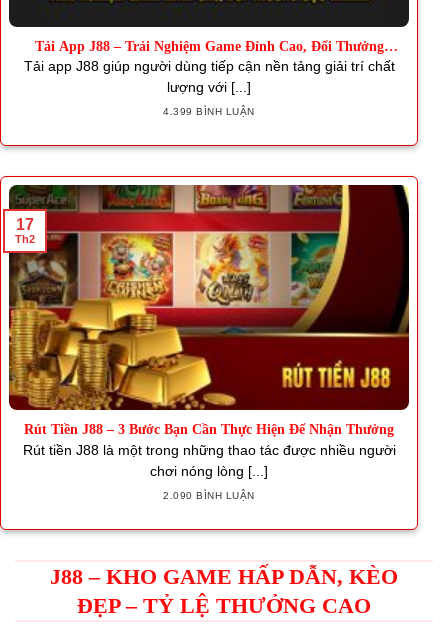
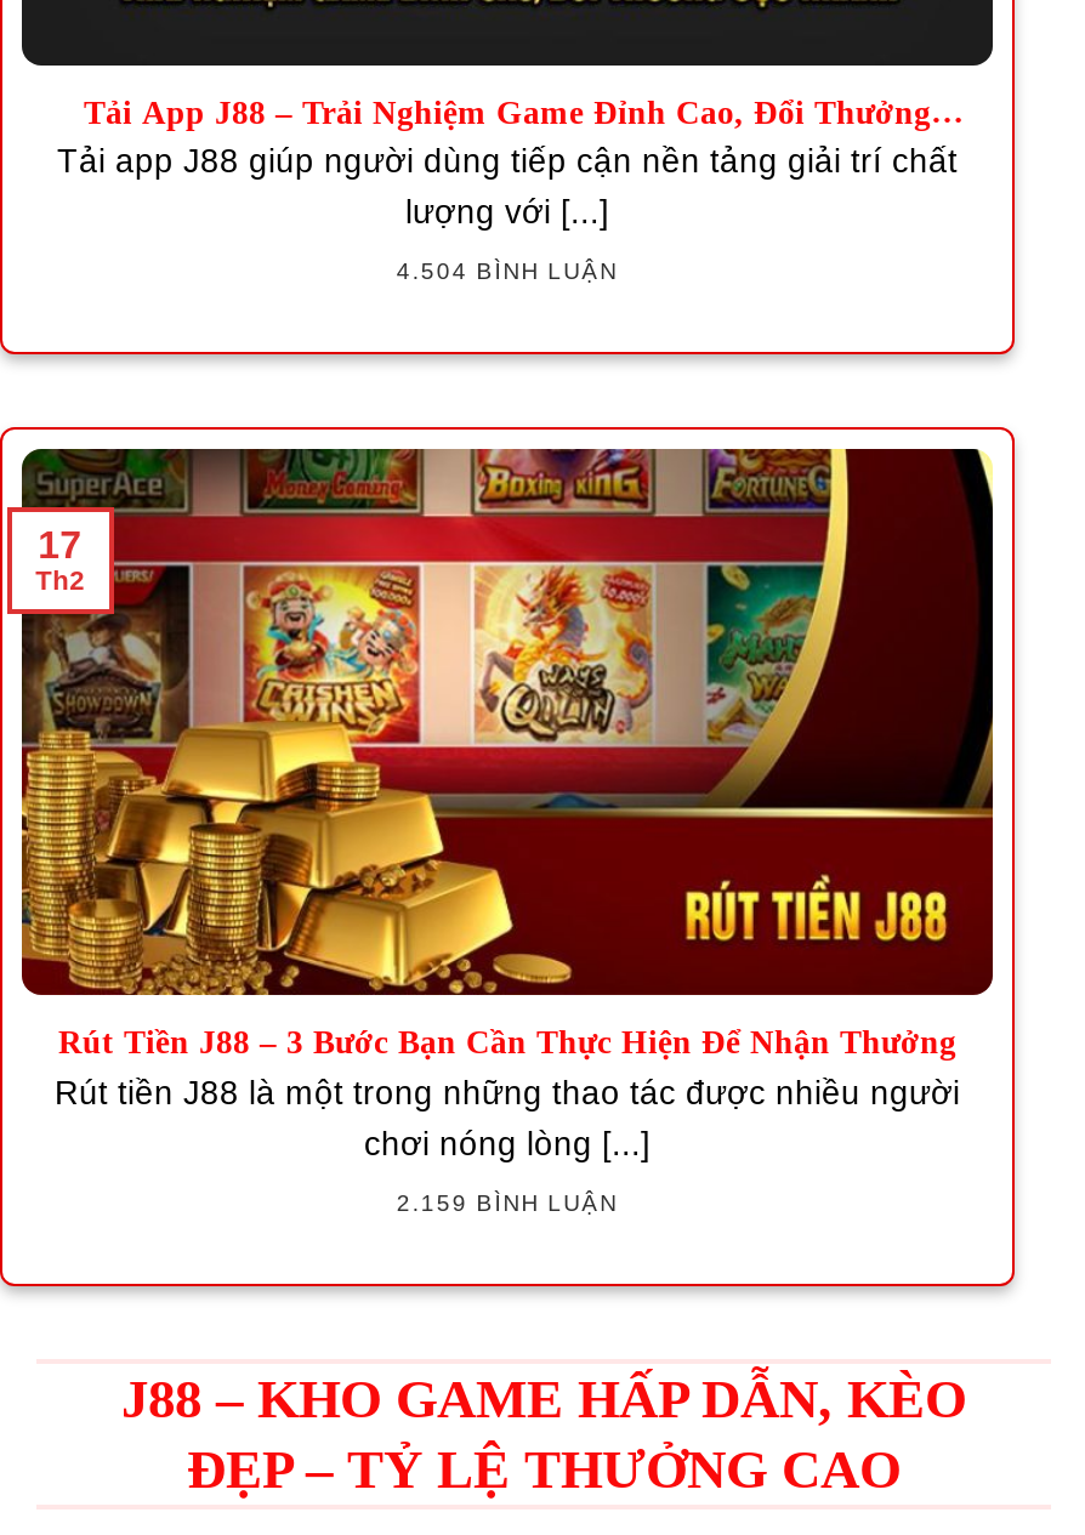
[163,106,255,117] 4.399 BÌNH LUẬN -> [397,258,618,285] 4.504 BÌNH LUẬN
[163,490,255,501] 2.090 BÌNH LUẬN -> [397,1189,618,1216] 2.159 BÌNH LUẬN

